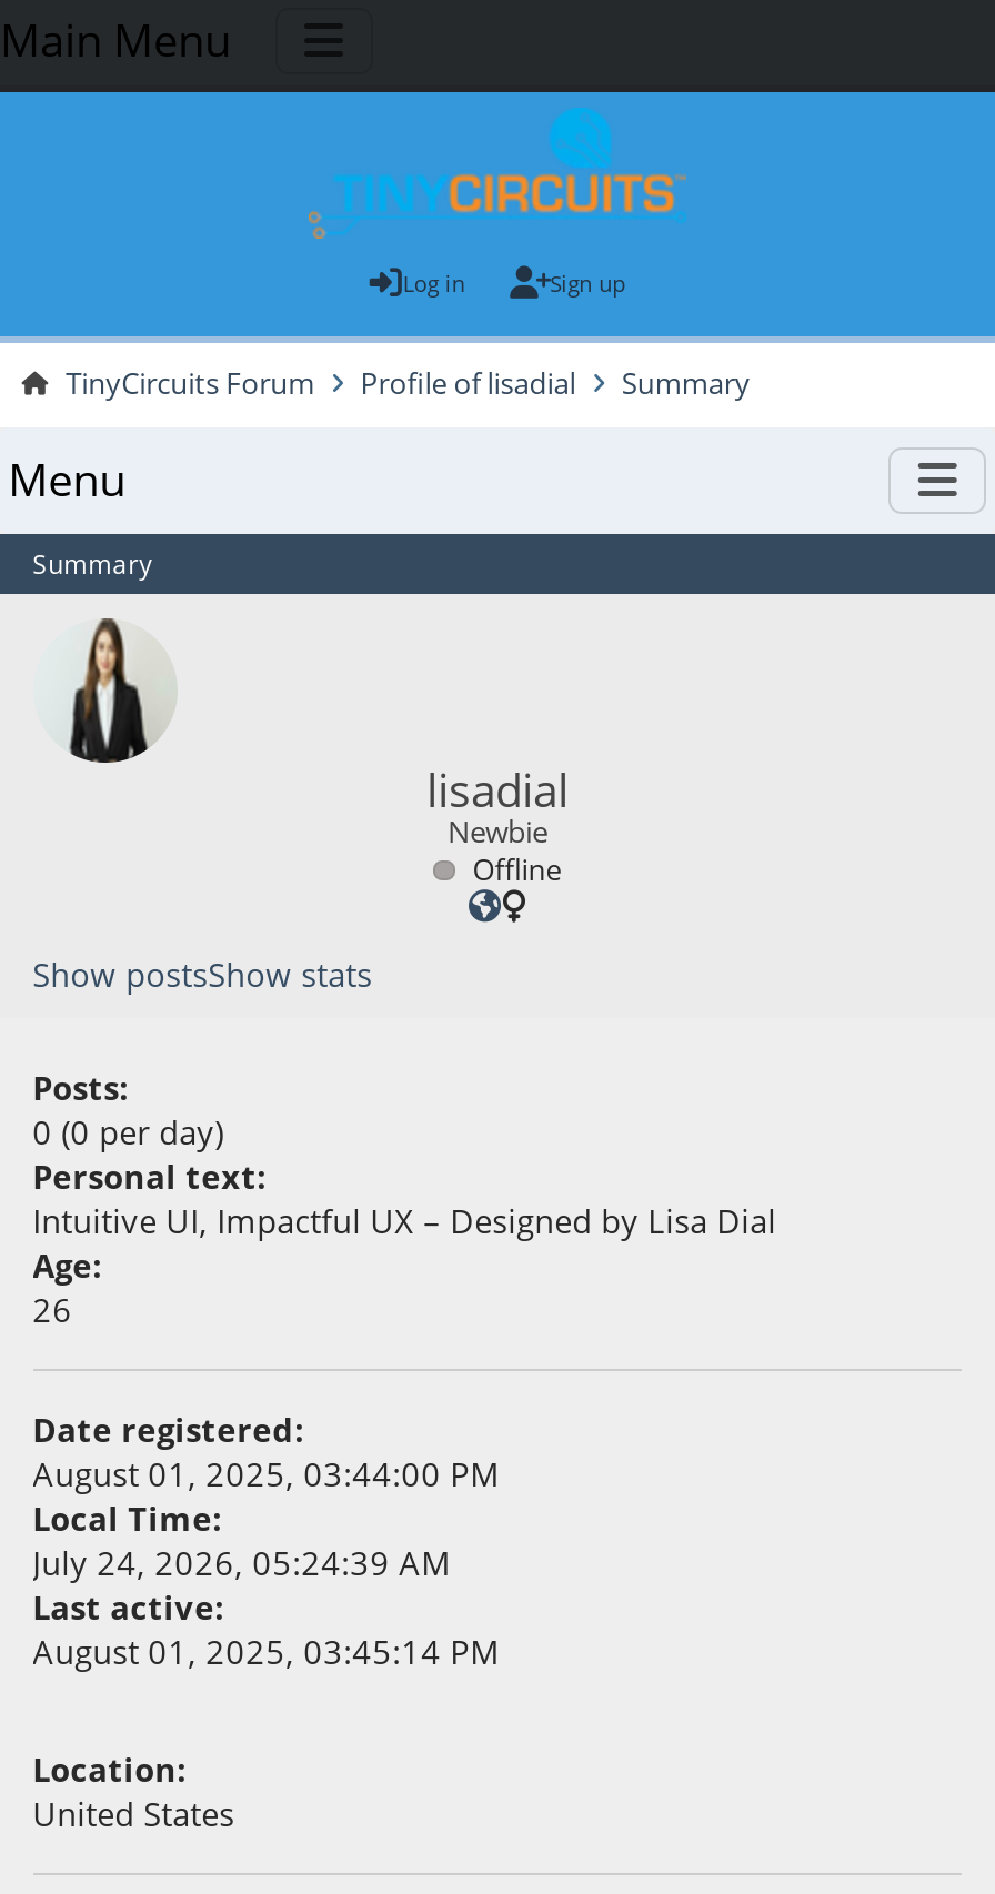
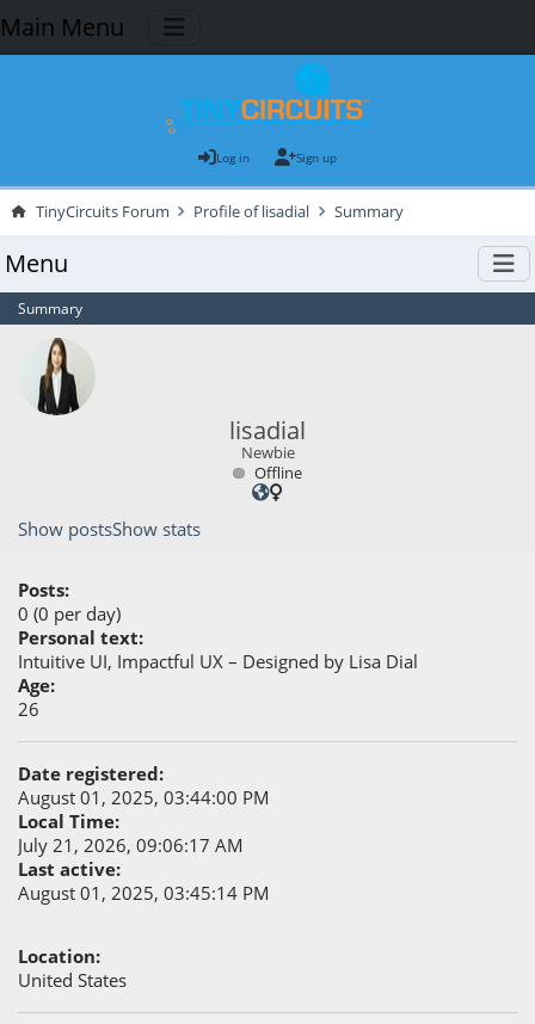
[32,1541,452,1585] July 24, 2026, 05:24:39 AM -> [17,833,243,857] July 21, 2026, 09:06:17 AM

